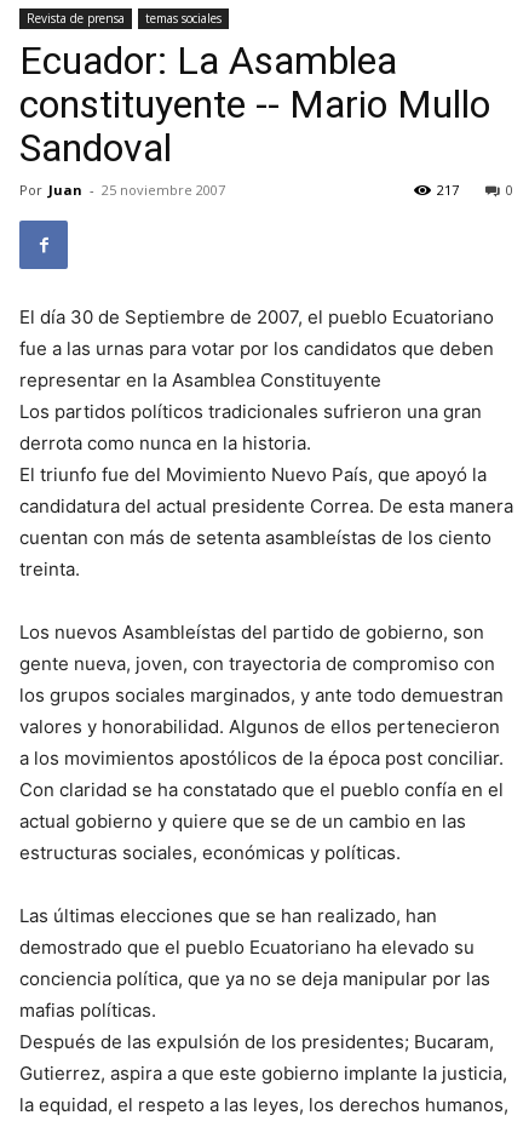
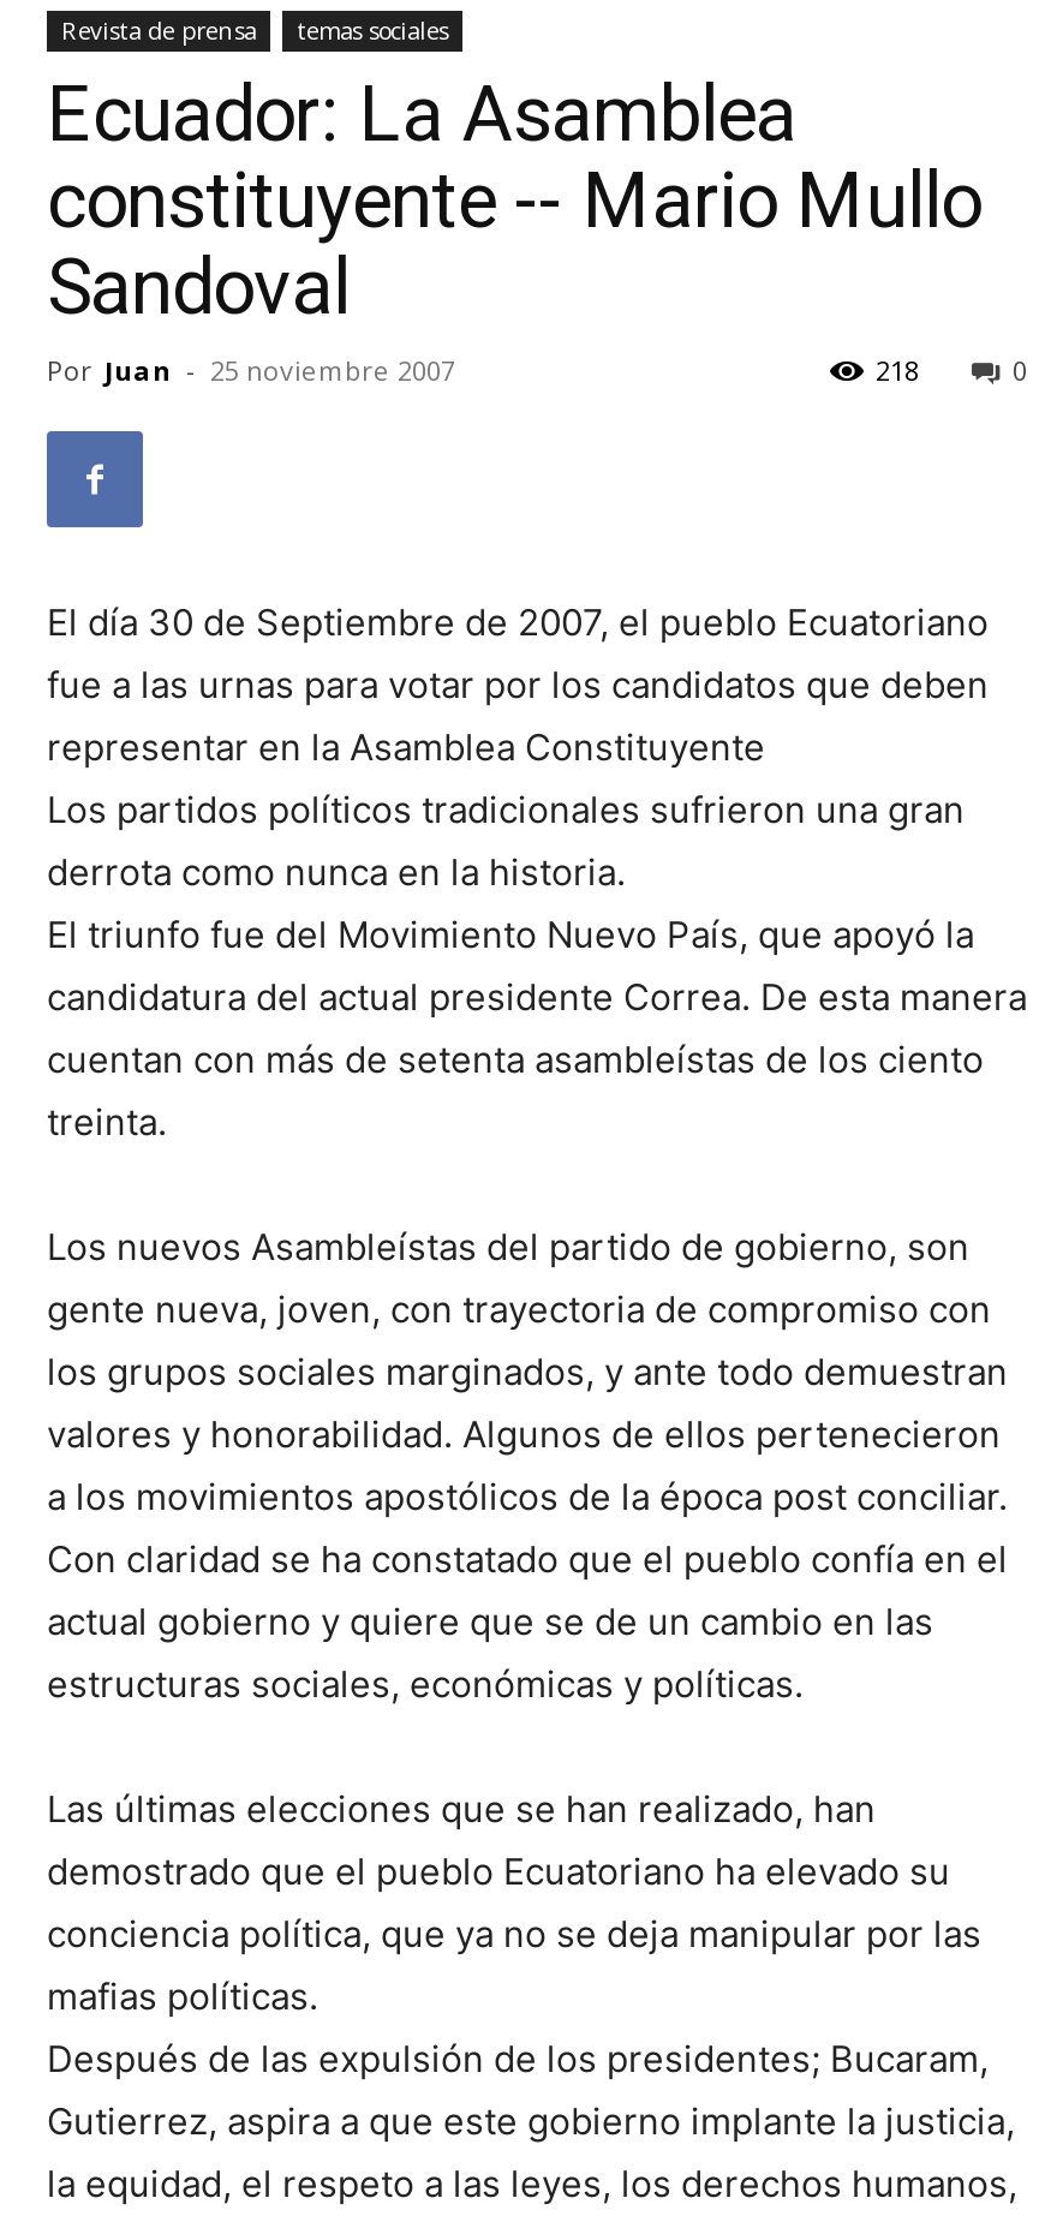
[437,181,459,199] 217 -> [876,353,919,389] 218

